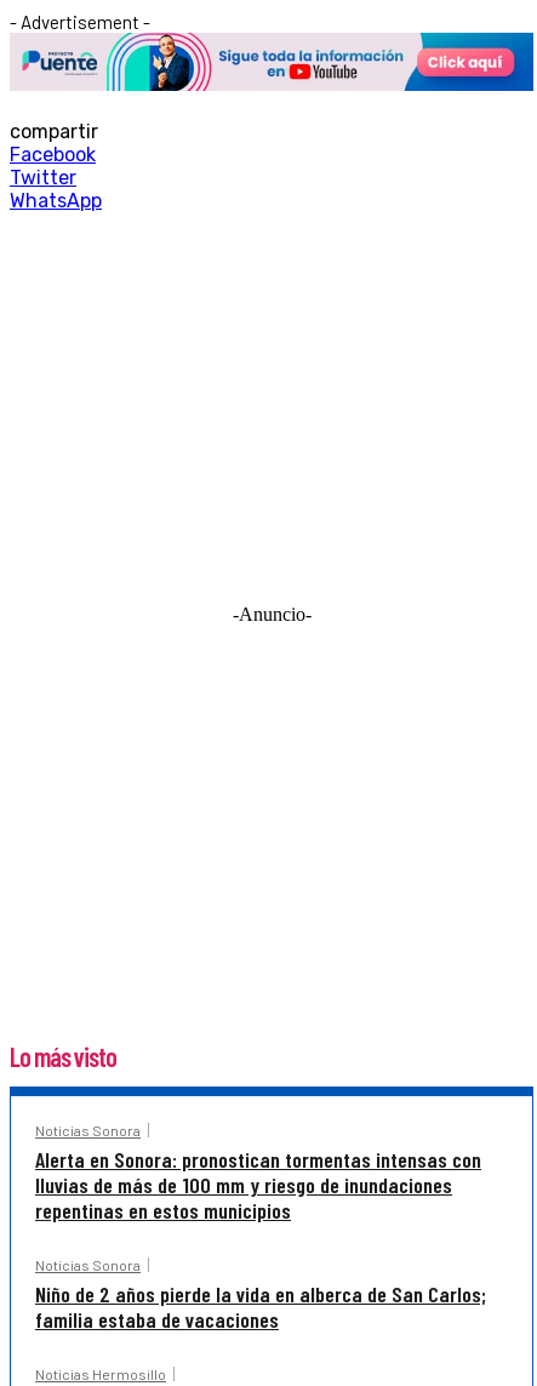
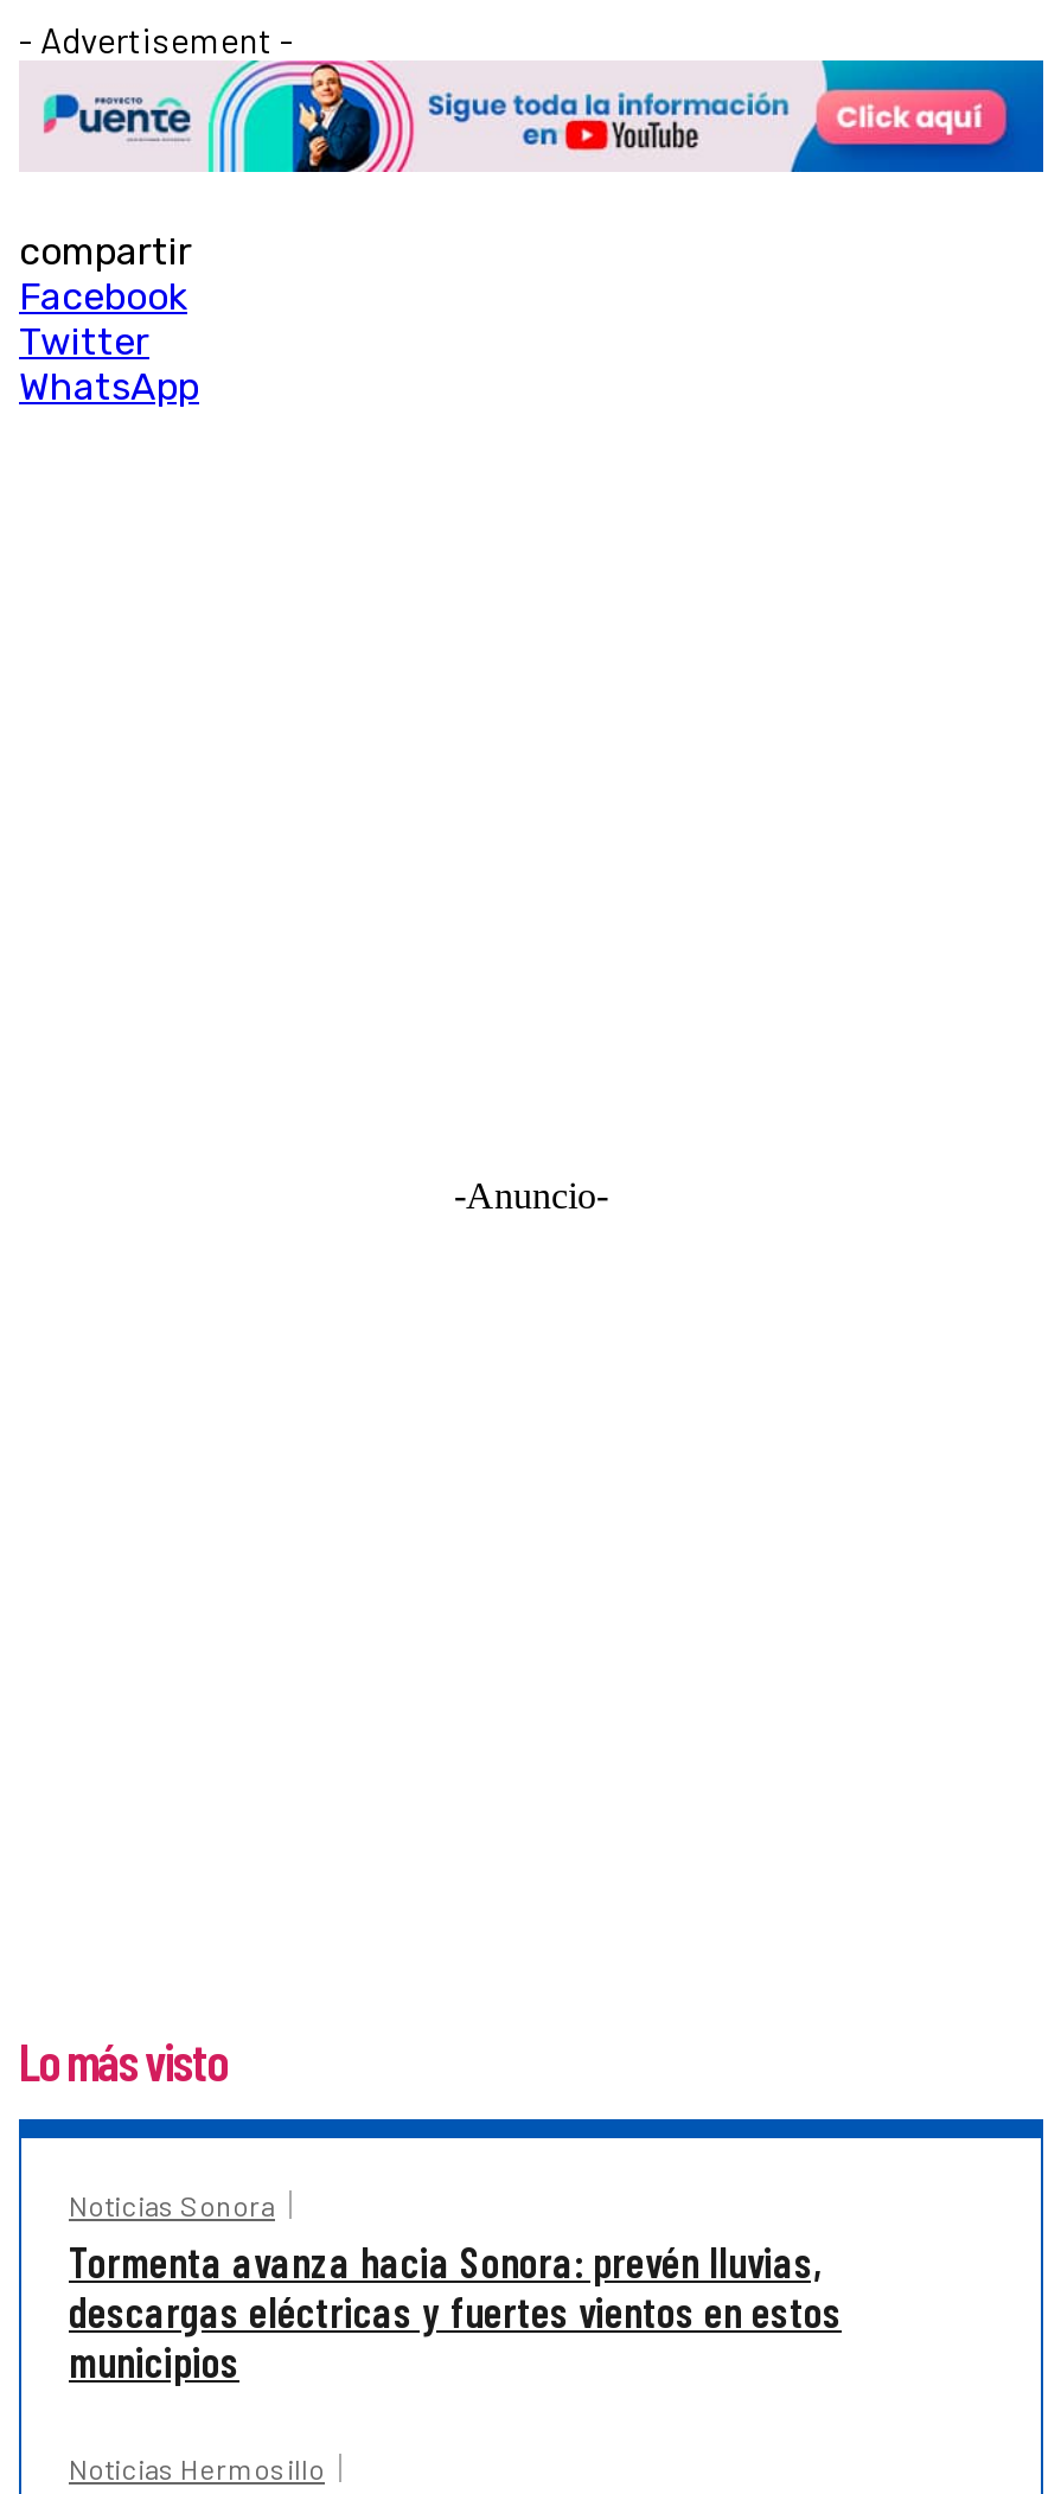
[35,1145,486,1332] Alerta en Sonora: pronostican tormentas intensas con | lluvias de más de 100 mm y riesgo de inundaciones | repentinas en estos municipios | Noticias Sonora | Niño de 2 años pierde la vida en alberca de San Carlos; | familia estaba de vacaciones -> [69,2237,842,2389] Tormenta avanza hacia Sonora: prevén lluvias, | descargas eléctricas y fuertes vientos en estos | municipios

